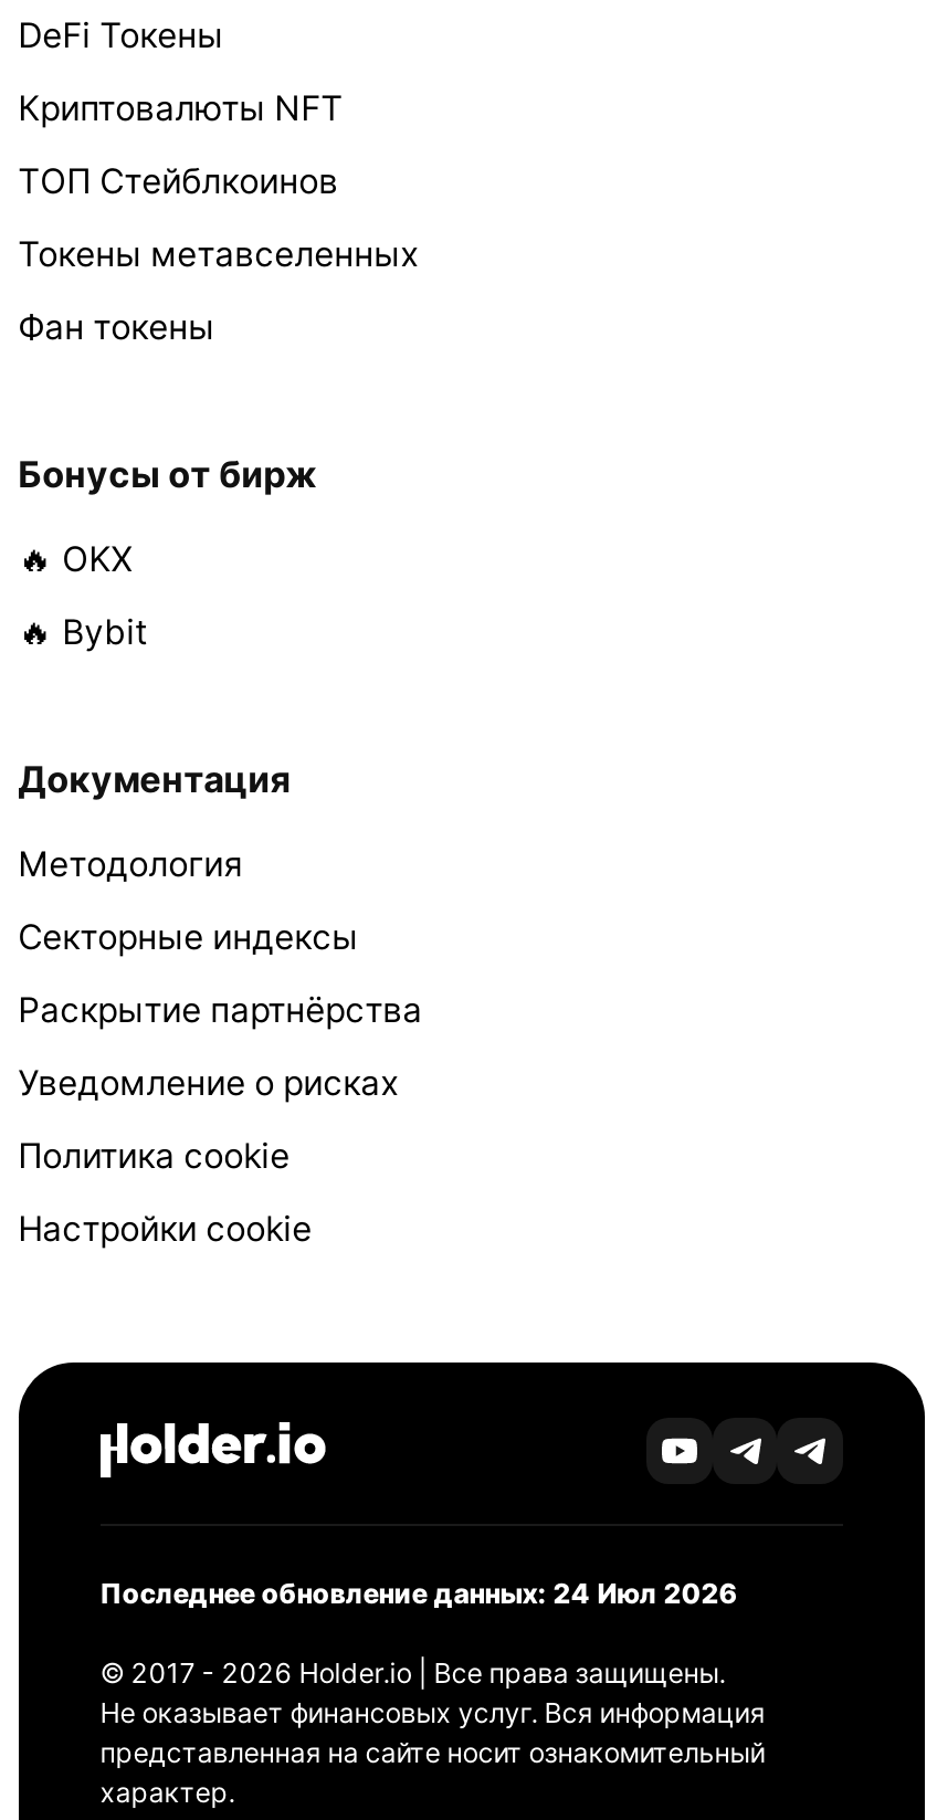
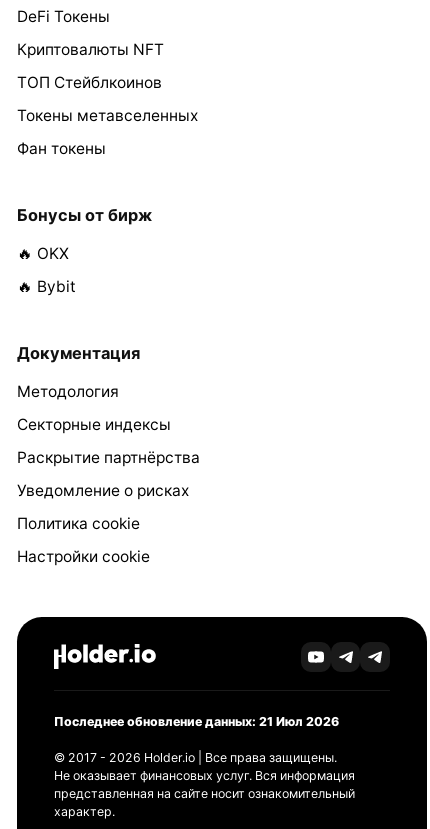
[100,1578,737,1611] Последнее обновление данных: 24 Июл 2026 -> [54,714,339,729] Последнее обновление данных: 21 Июл 2026

